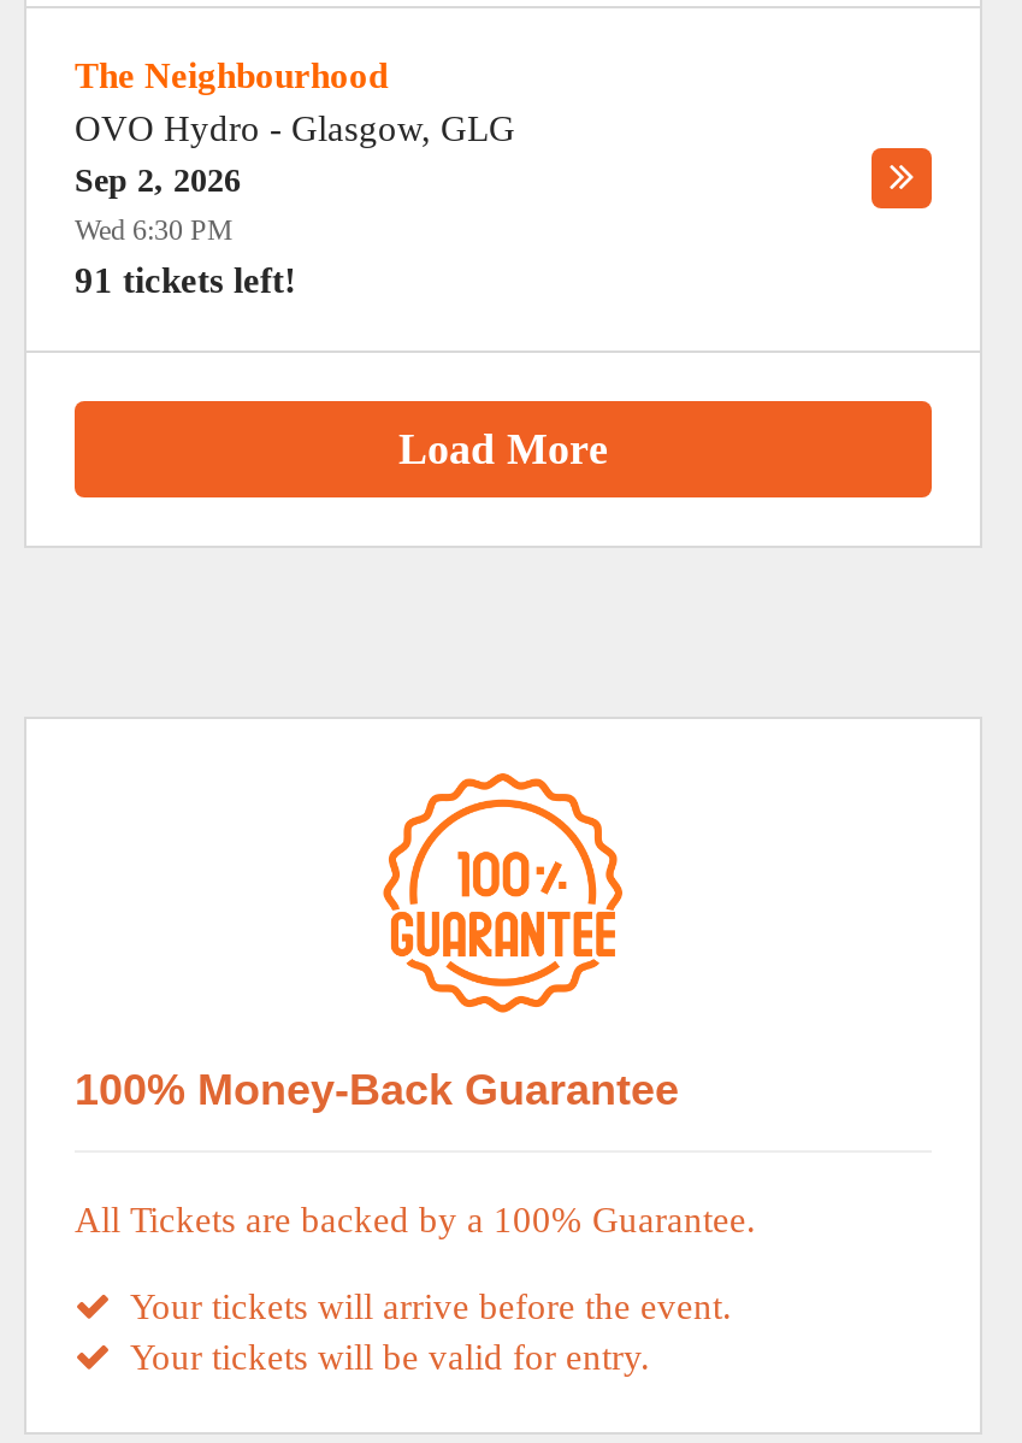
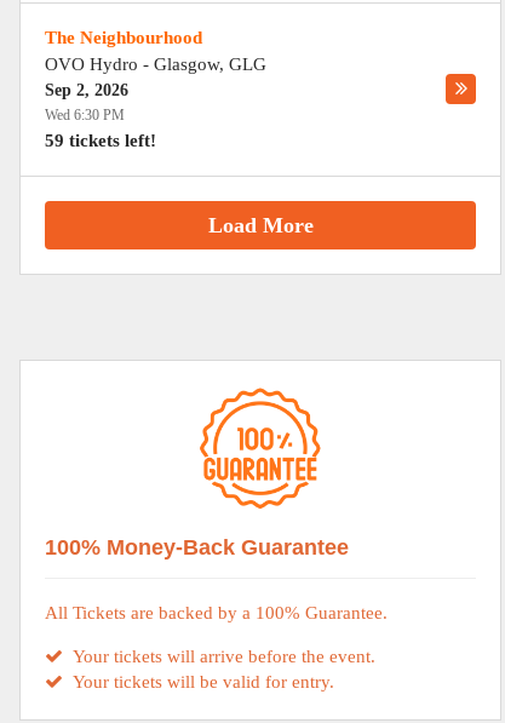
[75,261,296,300] 91 tickets left! -> [45,131,156,150] 59 tickets left!

